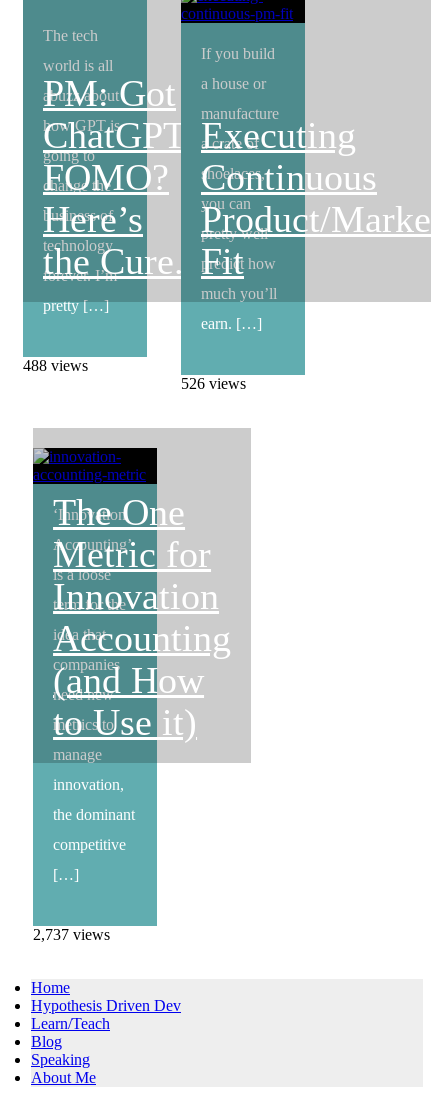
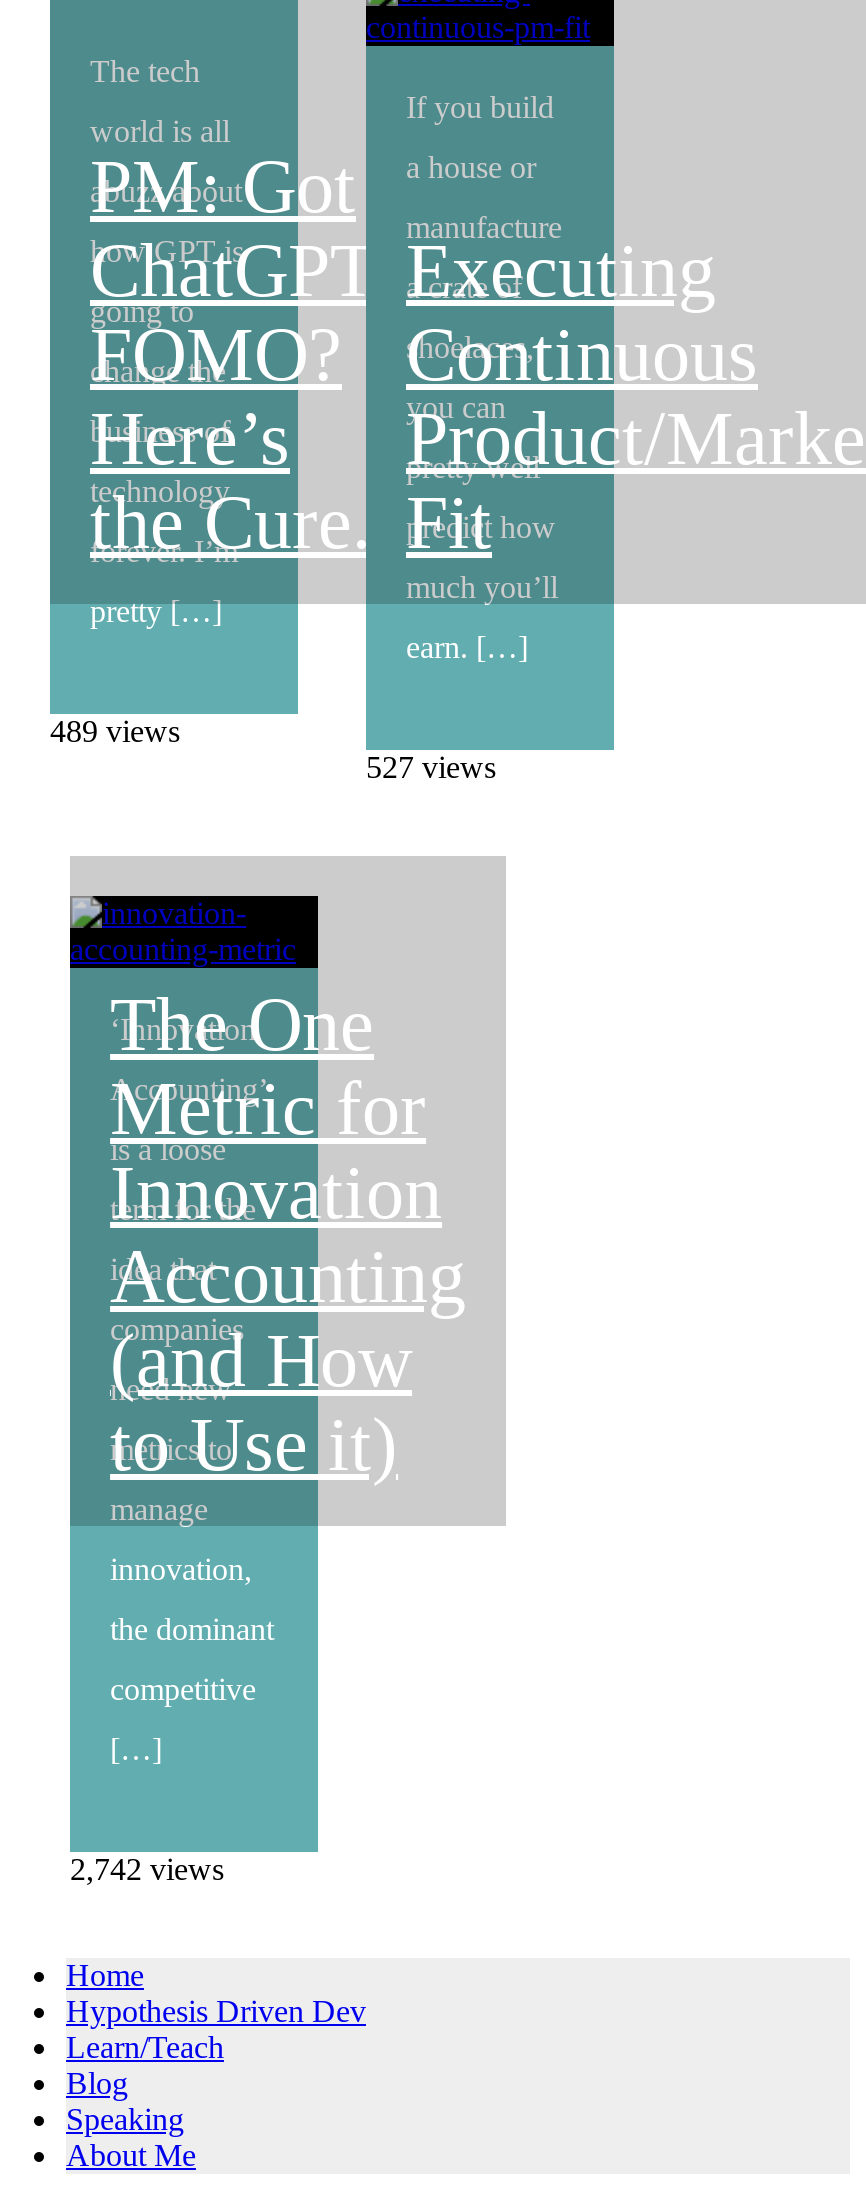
[23,357,88,374] 488 views -> [50,714,180,748] 489 views
[181,375,246,392] 526 views -> [366,750,496,784] 527 views
[33,926,110,943] 2,737 views -> [70,1852,224,1886] 2,742 views

